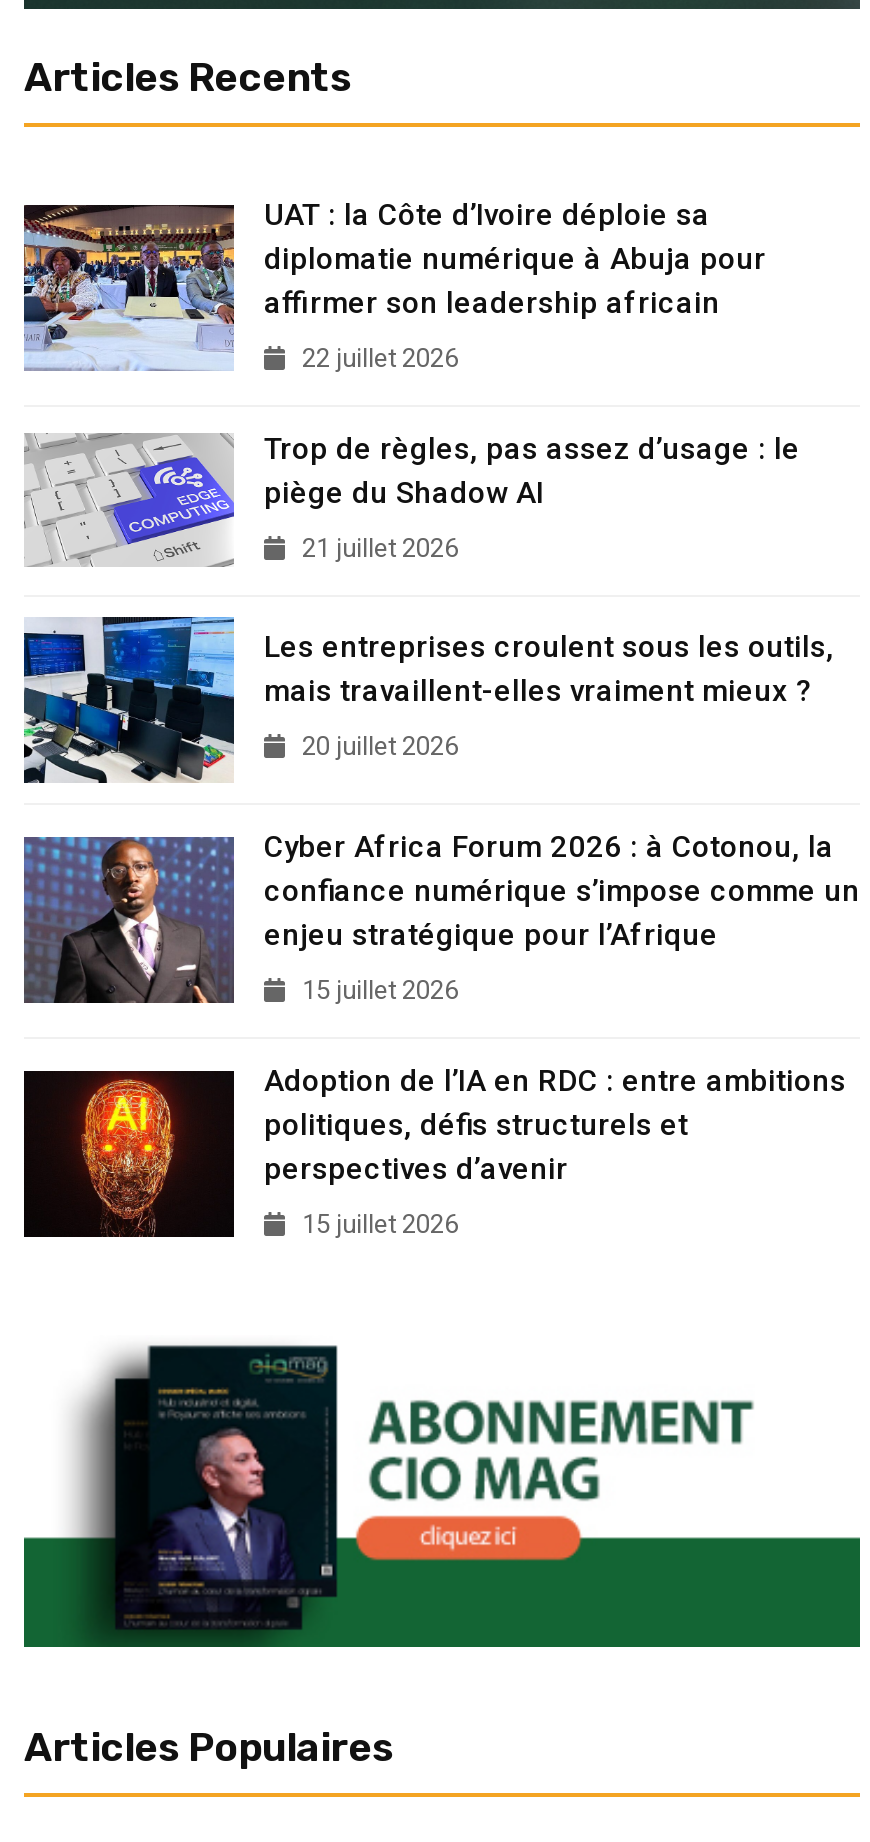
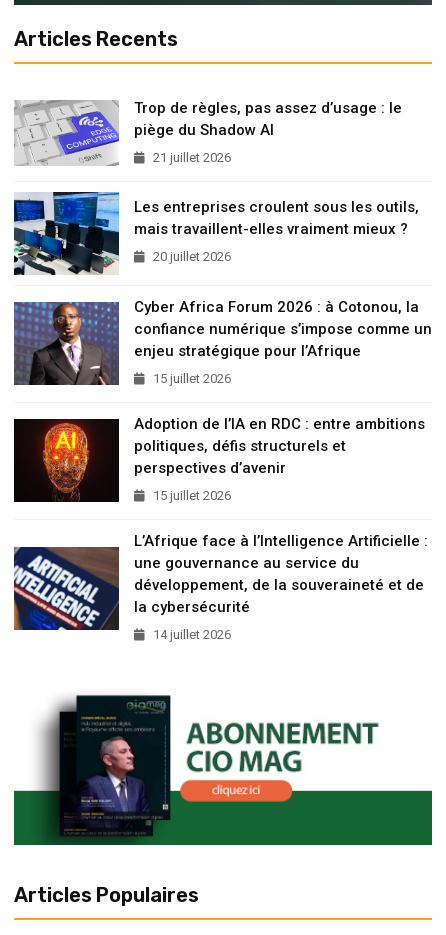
[22,197,766,373] [image] | UAT : la Côte d’Ivoire déploie sa | diplomatie numérique à Abuja pour | affirmer son leadership africain | 22 juillet 2026 -> none
moved [26,431,860,1239] -> [15,98,432,502]: [image] | Trop de règles, pas assez d’usage : le | piège du Shadow AI | ... | perspectives d’avenir | 15 juillet 2026
none -> [13,531,428,641] [image] | L’Afrique face à l’Intelligence Artificielle : | une gouvernance au service du | développement, de la souveraineté et de | la cybersécurité | 14 juillet 2026

